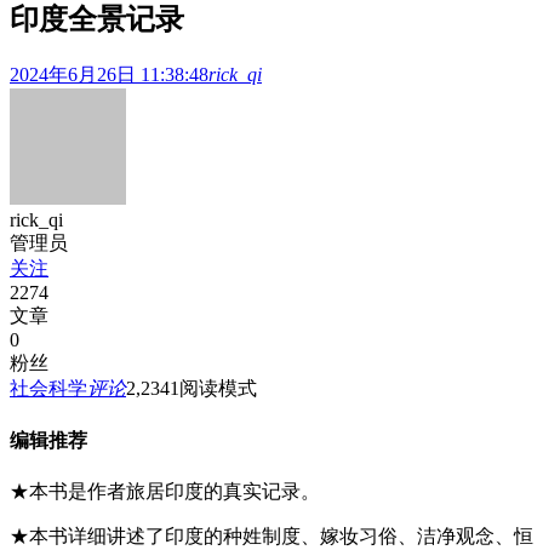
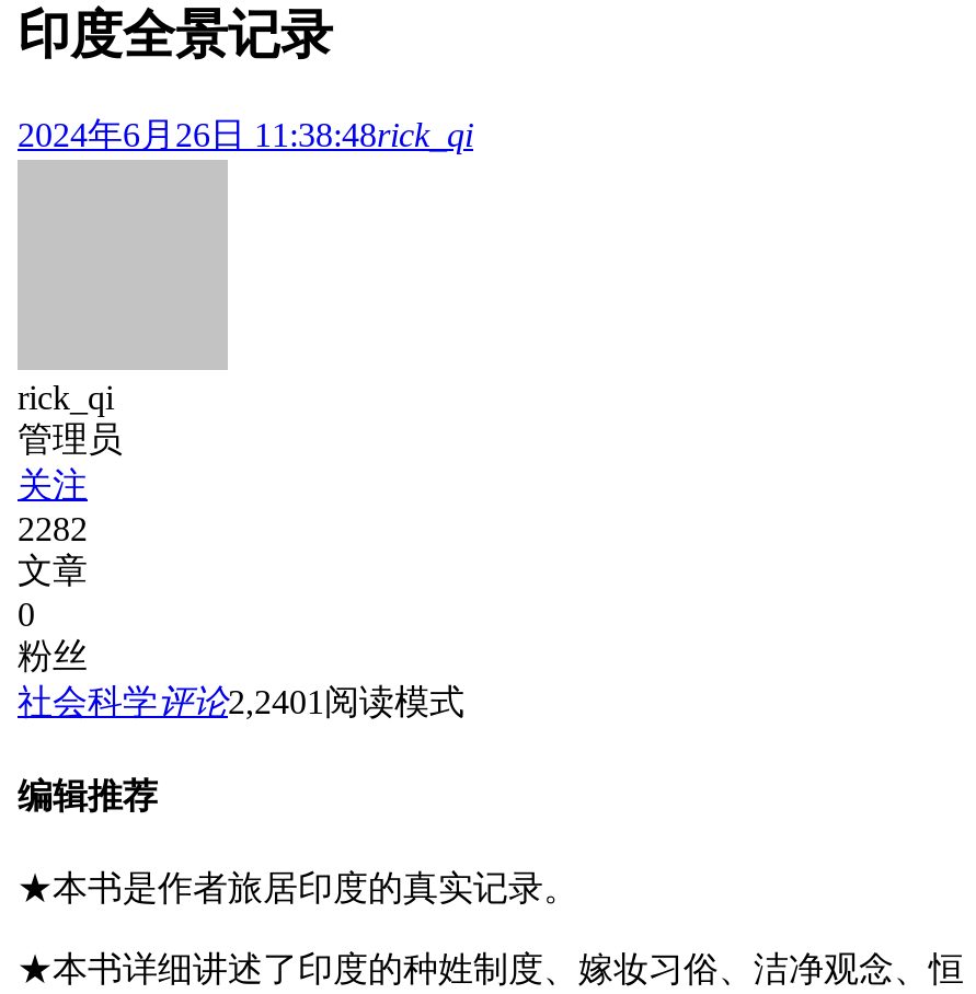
[10,283,48,303] 2274 -> [18,511,88,548] 2282
[10,378,257,399] 社会科学评论2,2341阅读模式 -> [18,684,464,721] 社会科学评论2,2401阅读模式

